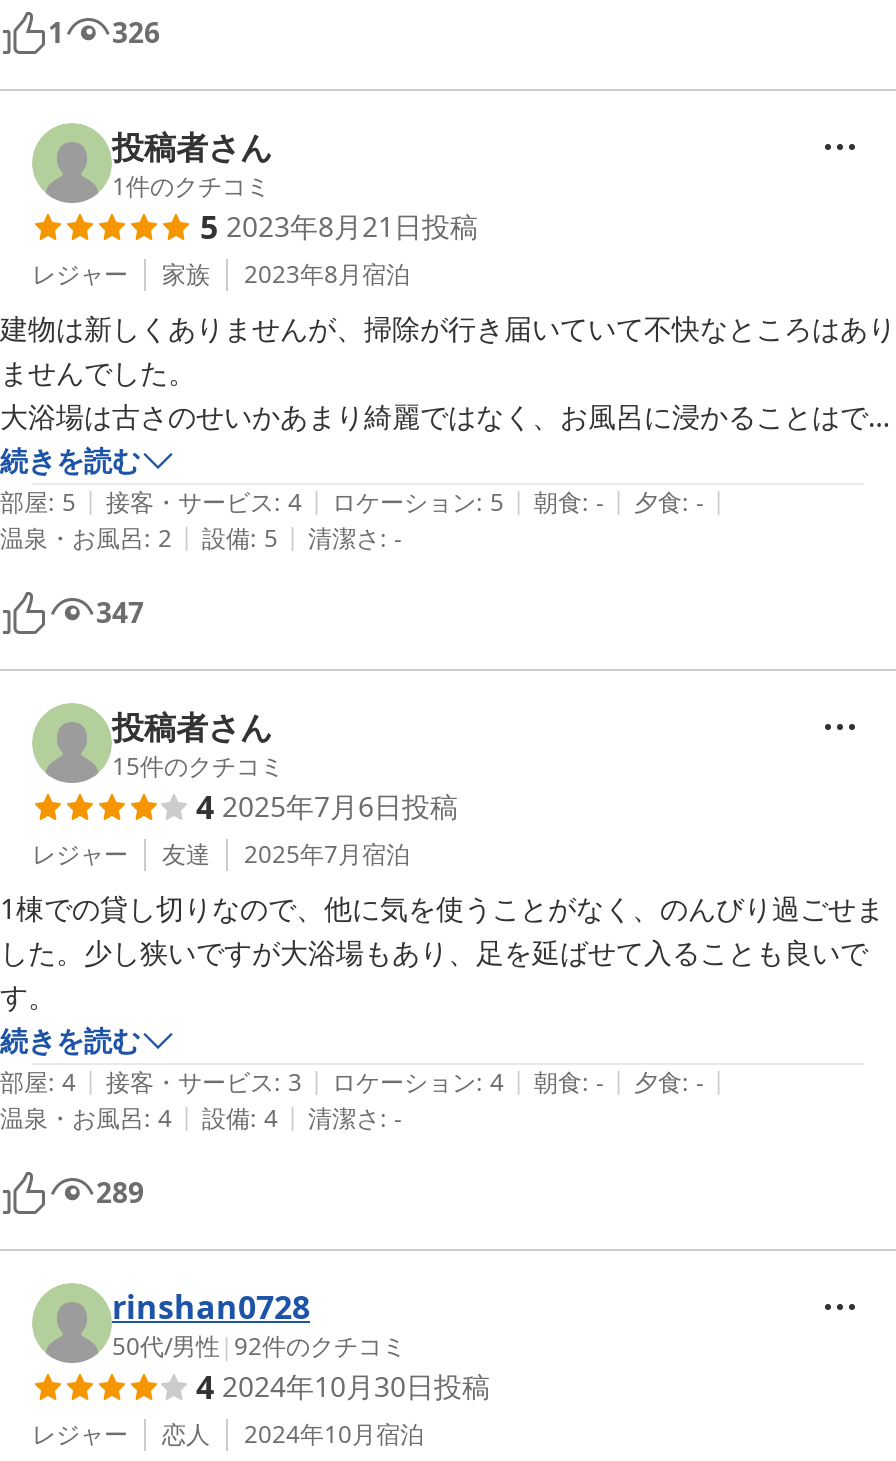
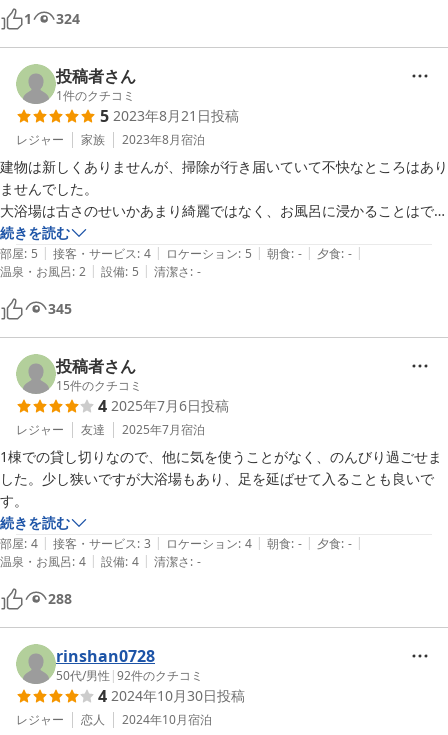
[48,13,160,51] 1 326 -> [24,9,80,28] 1 324
[96,593,144,631] 347 -> [48,299,72,318] 345
[96,1173,144,1211] 289 -> [48,589,72,608] 288

